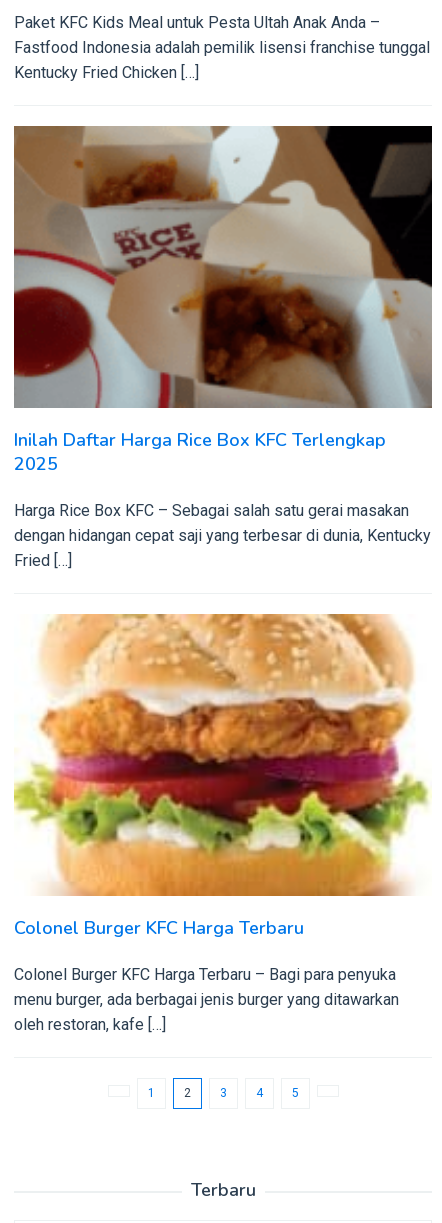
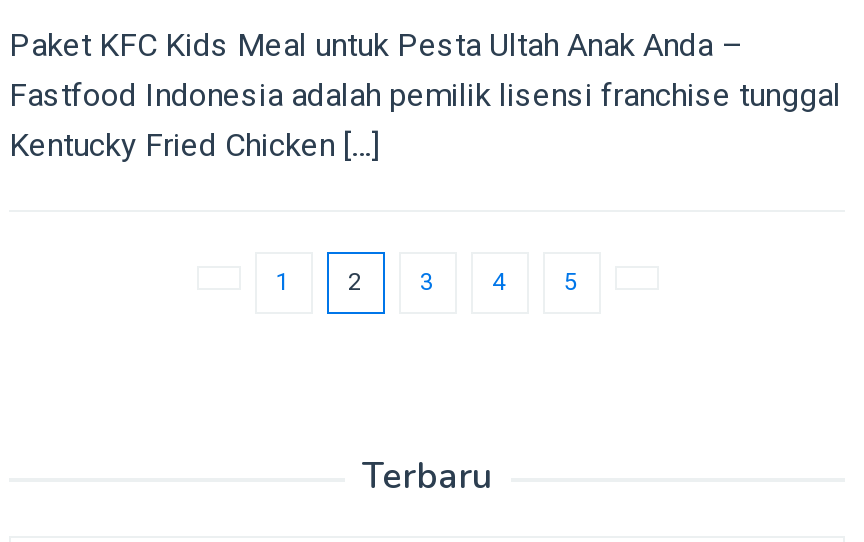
[13,125,433,570] [image] | Inilah Daftar Harga Rice Box KFC Terlengkap | 2025 | Harga Rice Box KFC – Sebagai salah satu gerai masakan | dengan hidangan cepat saji yang terbesar di dunia, Kentucky | Fried […] -> none
[13,613,431,1034] [image] | Colonel Burger KFC Harga Terbaru | Colonel Burger KFC Harga Terbaru – Bagi para penyuka | menu burger, ada berbagai jenis burger yang ditawarkan | oleh restoran, kafe […] -> none

